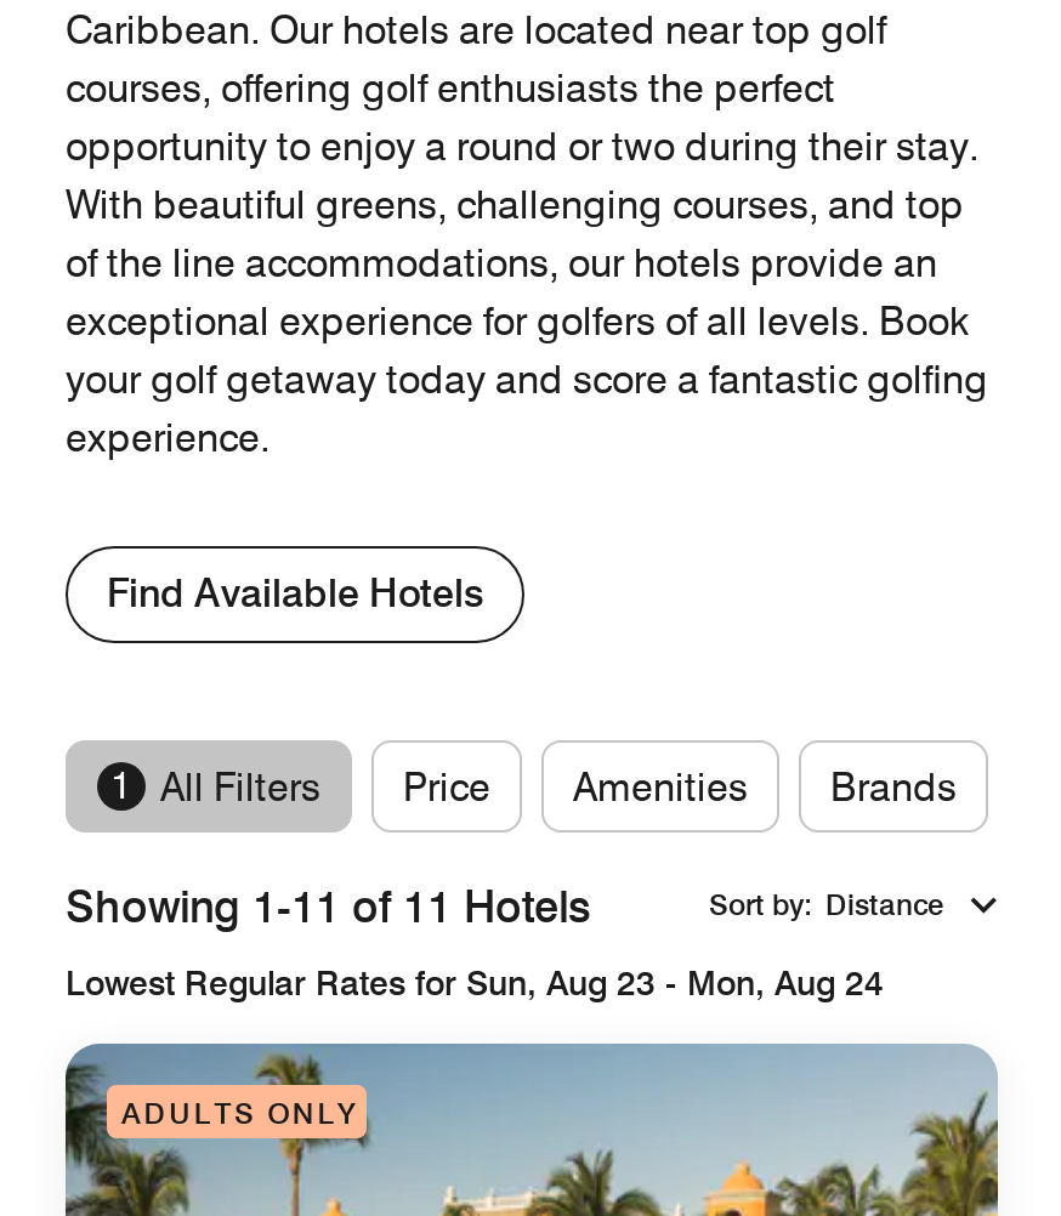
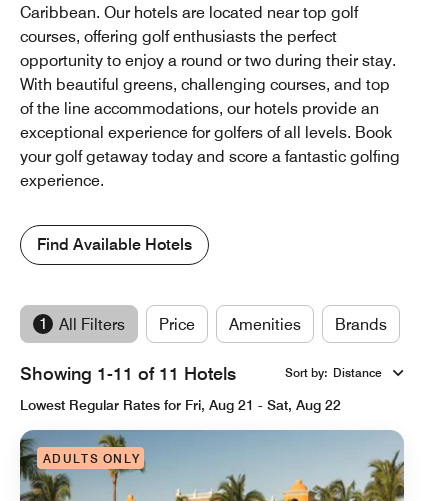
[66,964,884,1002] Lowest Regular Rates for Sun, Aug 23 - Mon, Aug 24 -> [20,397,341,413] Lowest Regular Rates for Fri, Aug 21 - Sat, Aug 22

